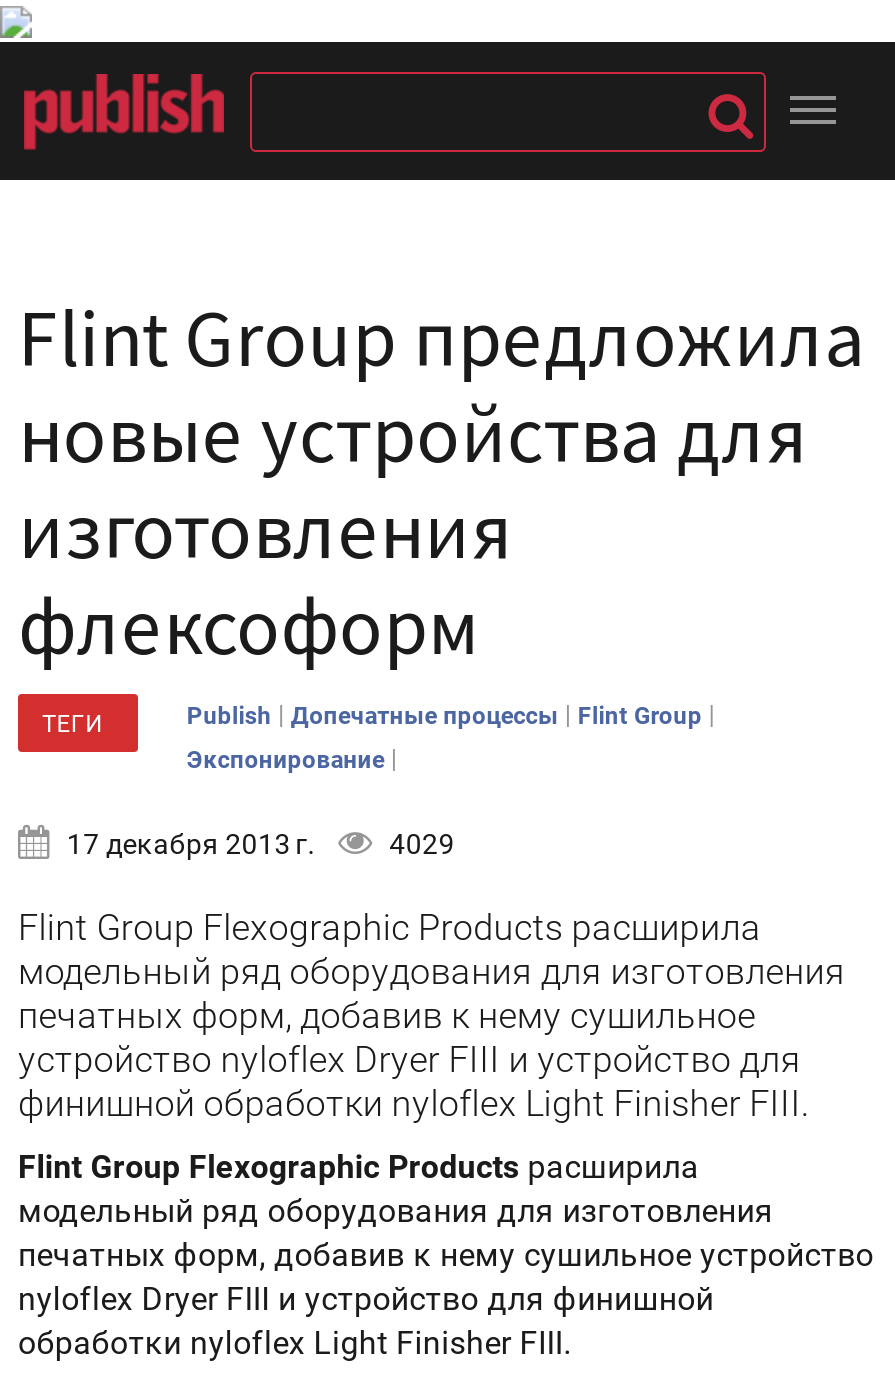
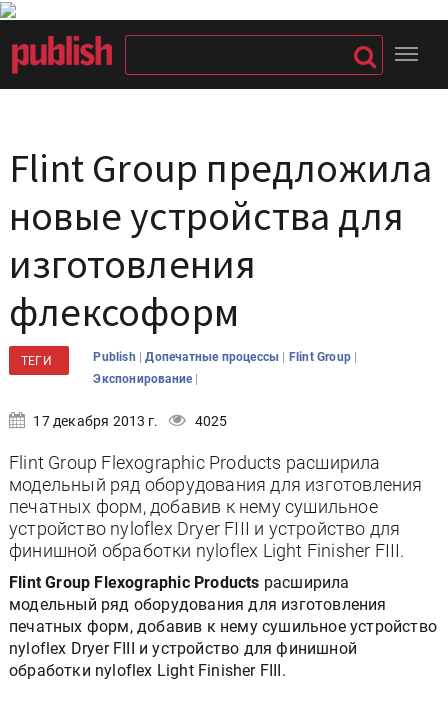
[383,828,455,860] 4029 -> [191,413,227,429] 4025

